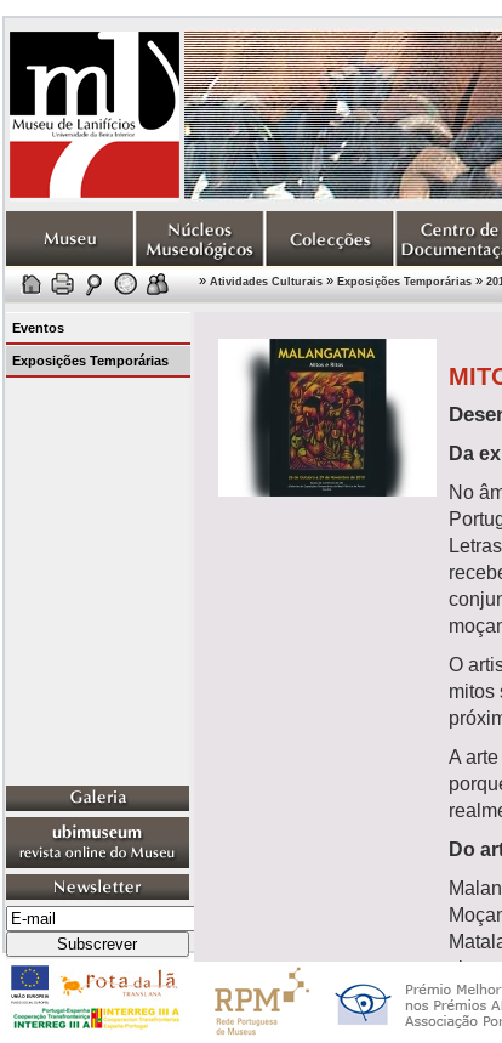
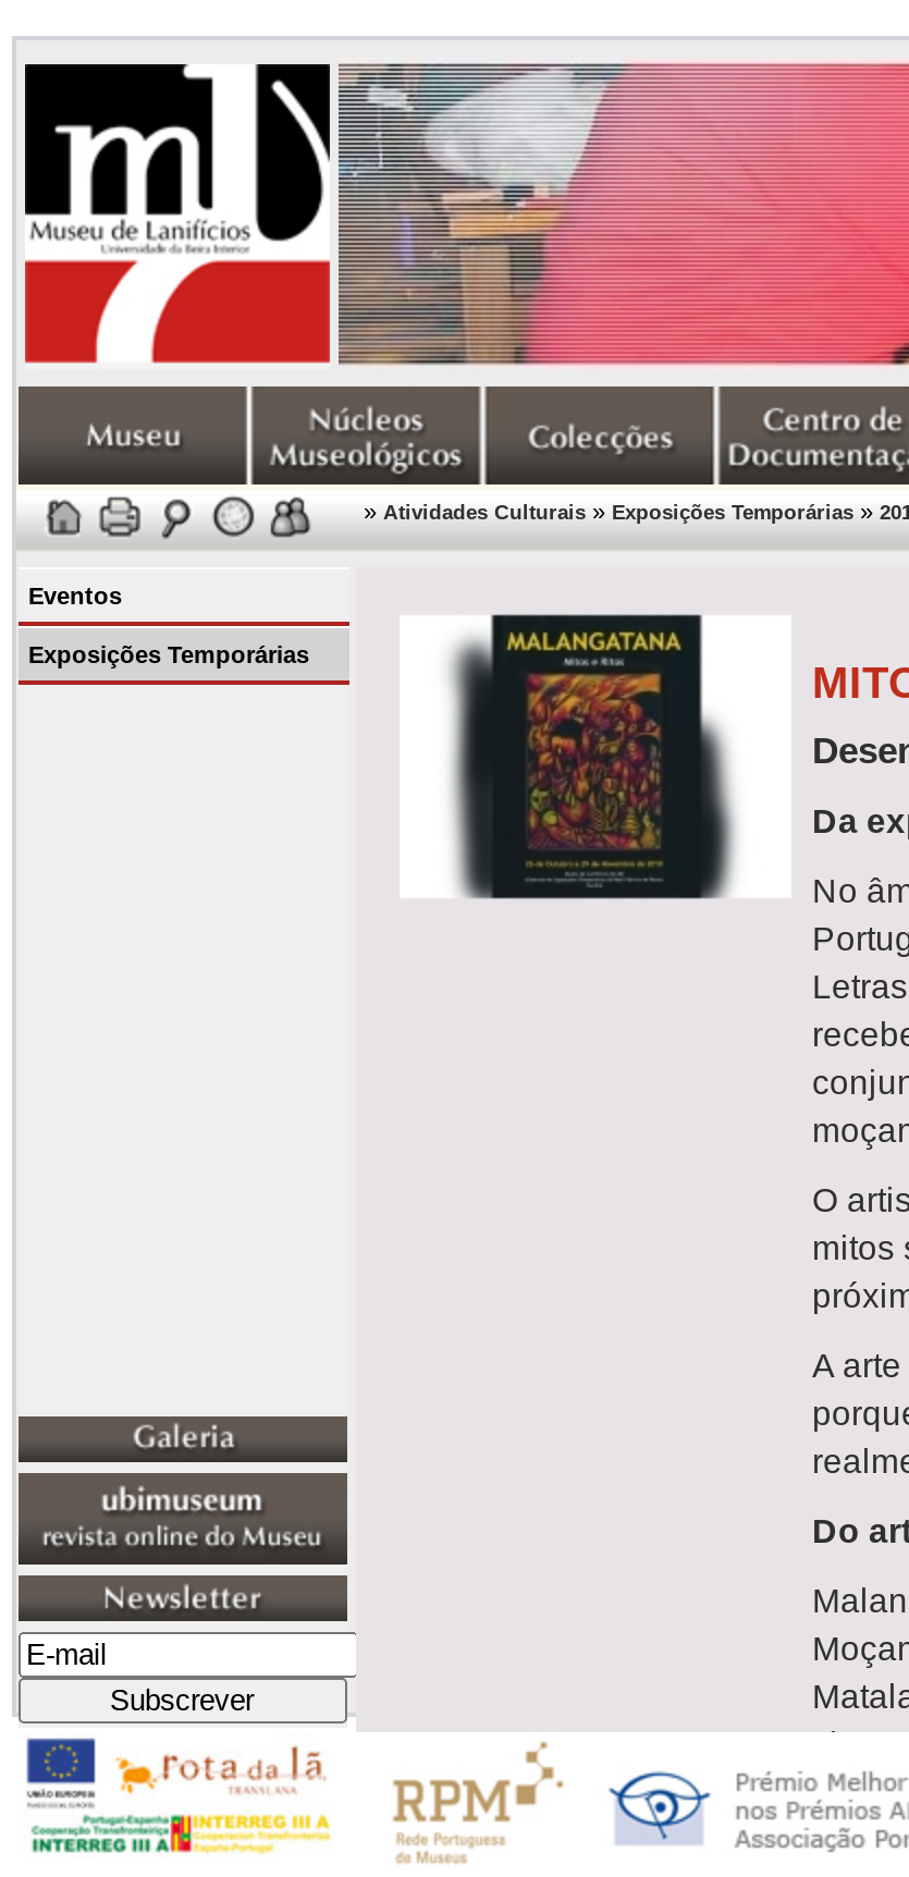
[184,30,498,200] [image] -> [339,62,902,367] [image]

